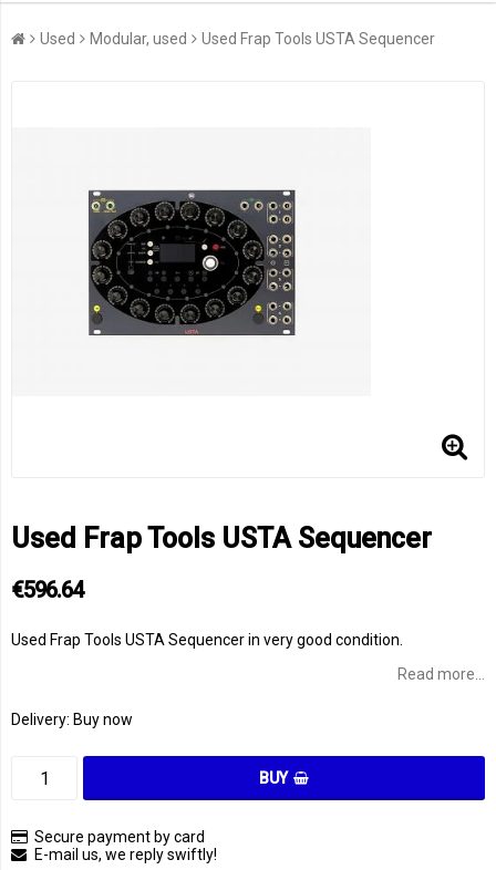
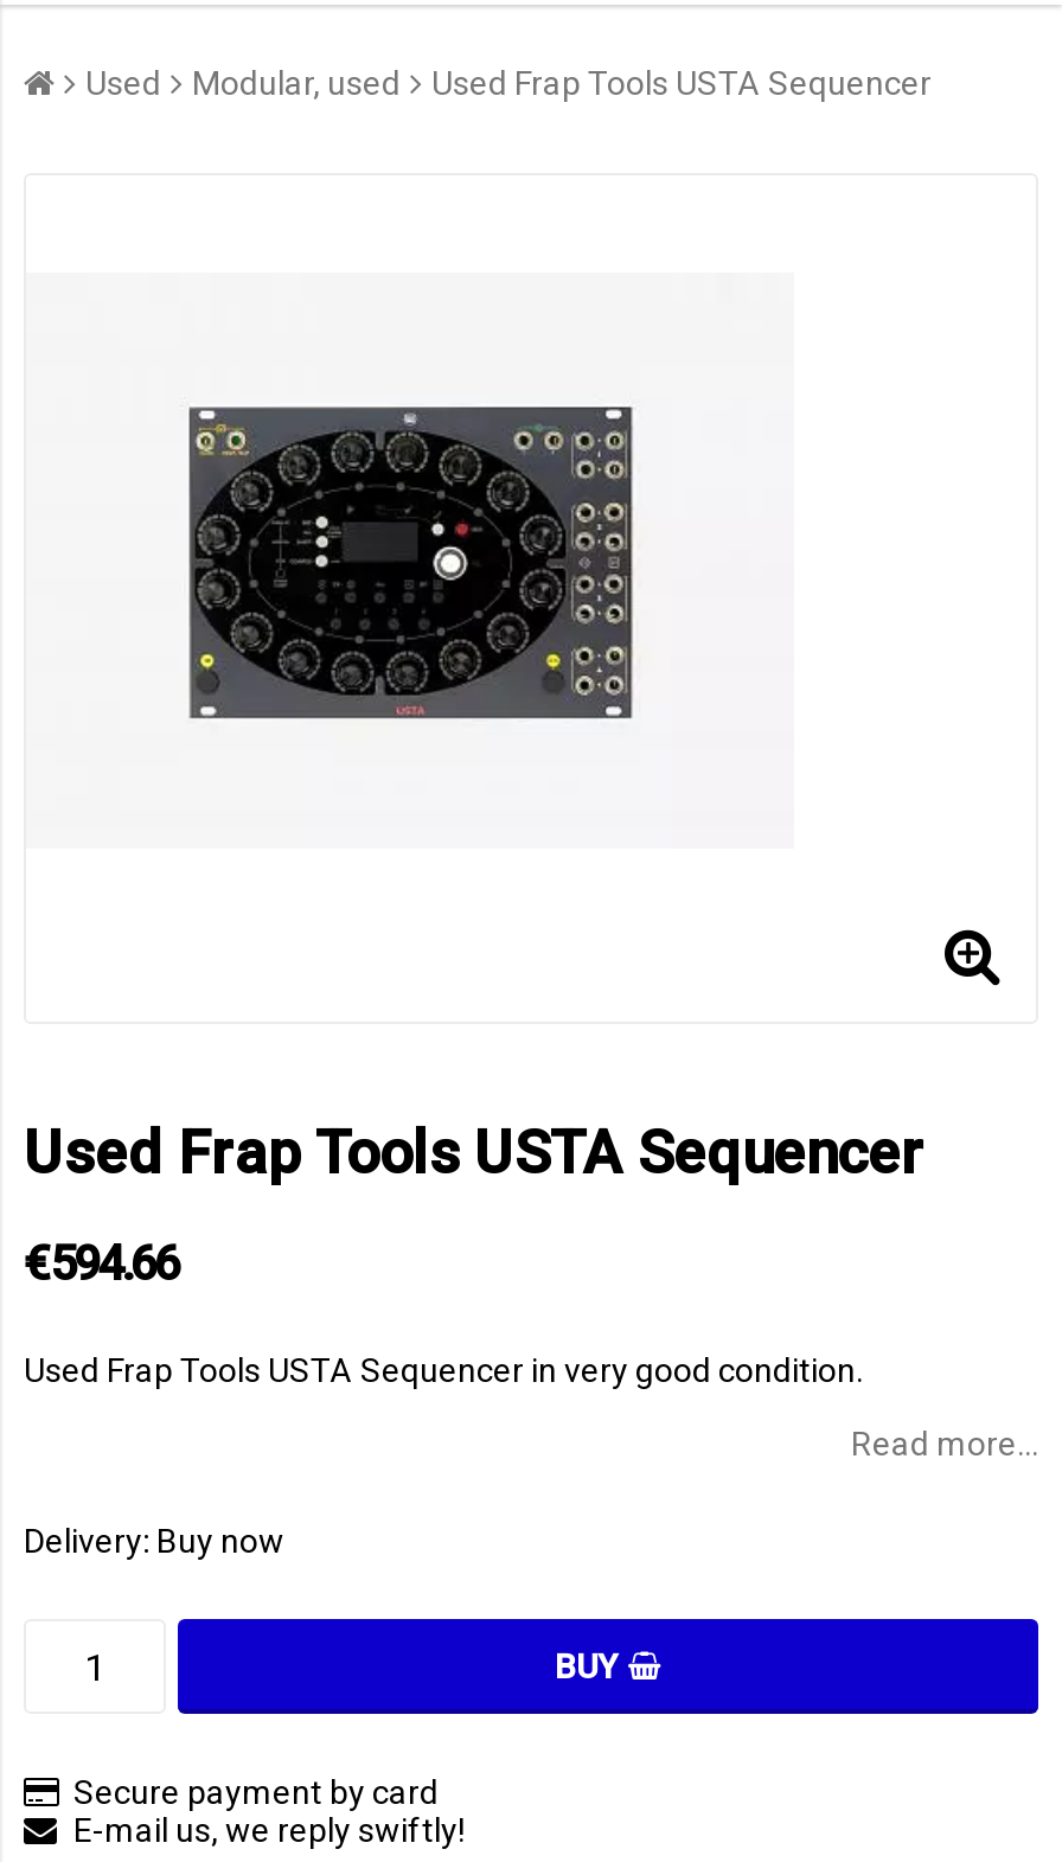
[11,577,83,603] €596.64 -> [24,1235,178,1292] €594.66

